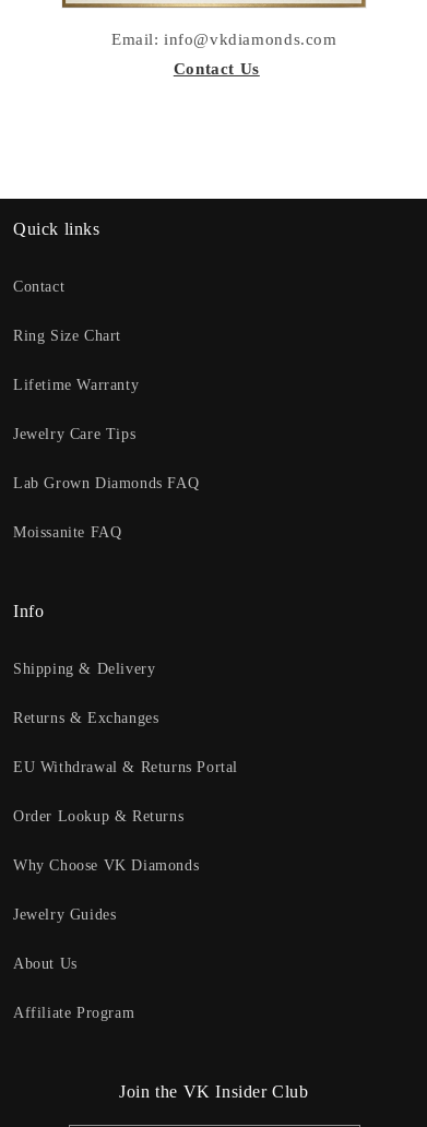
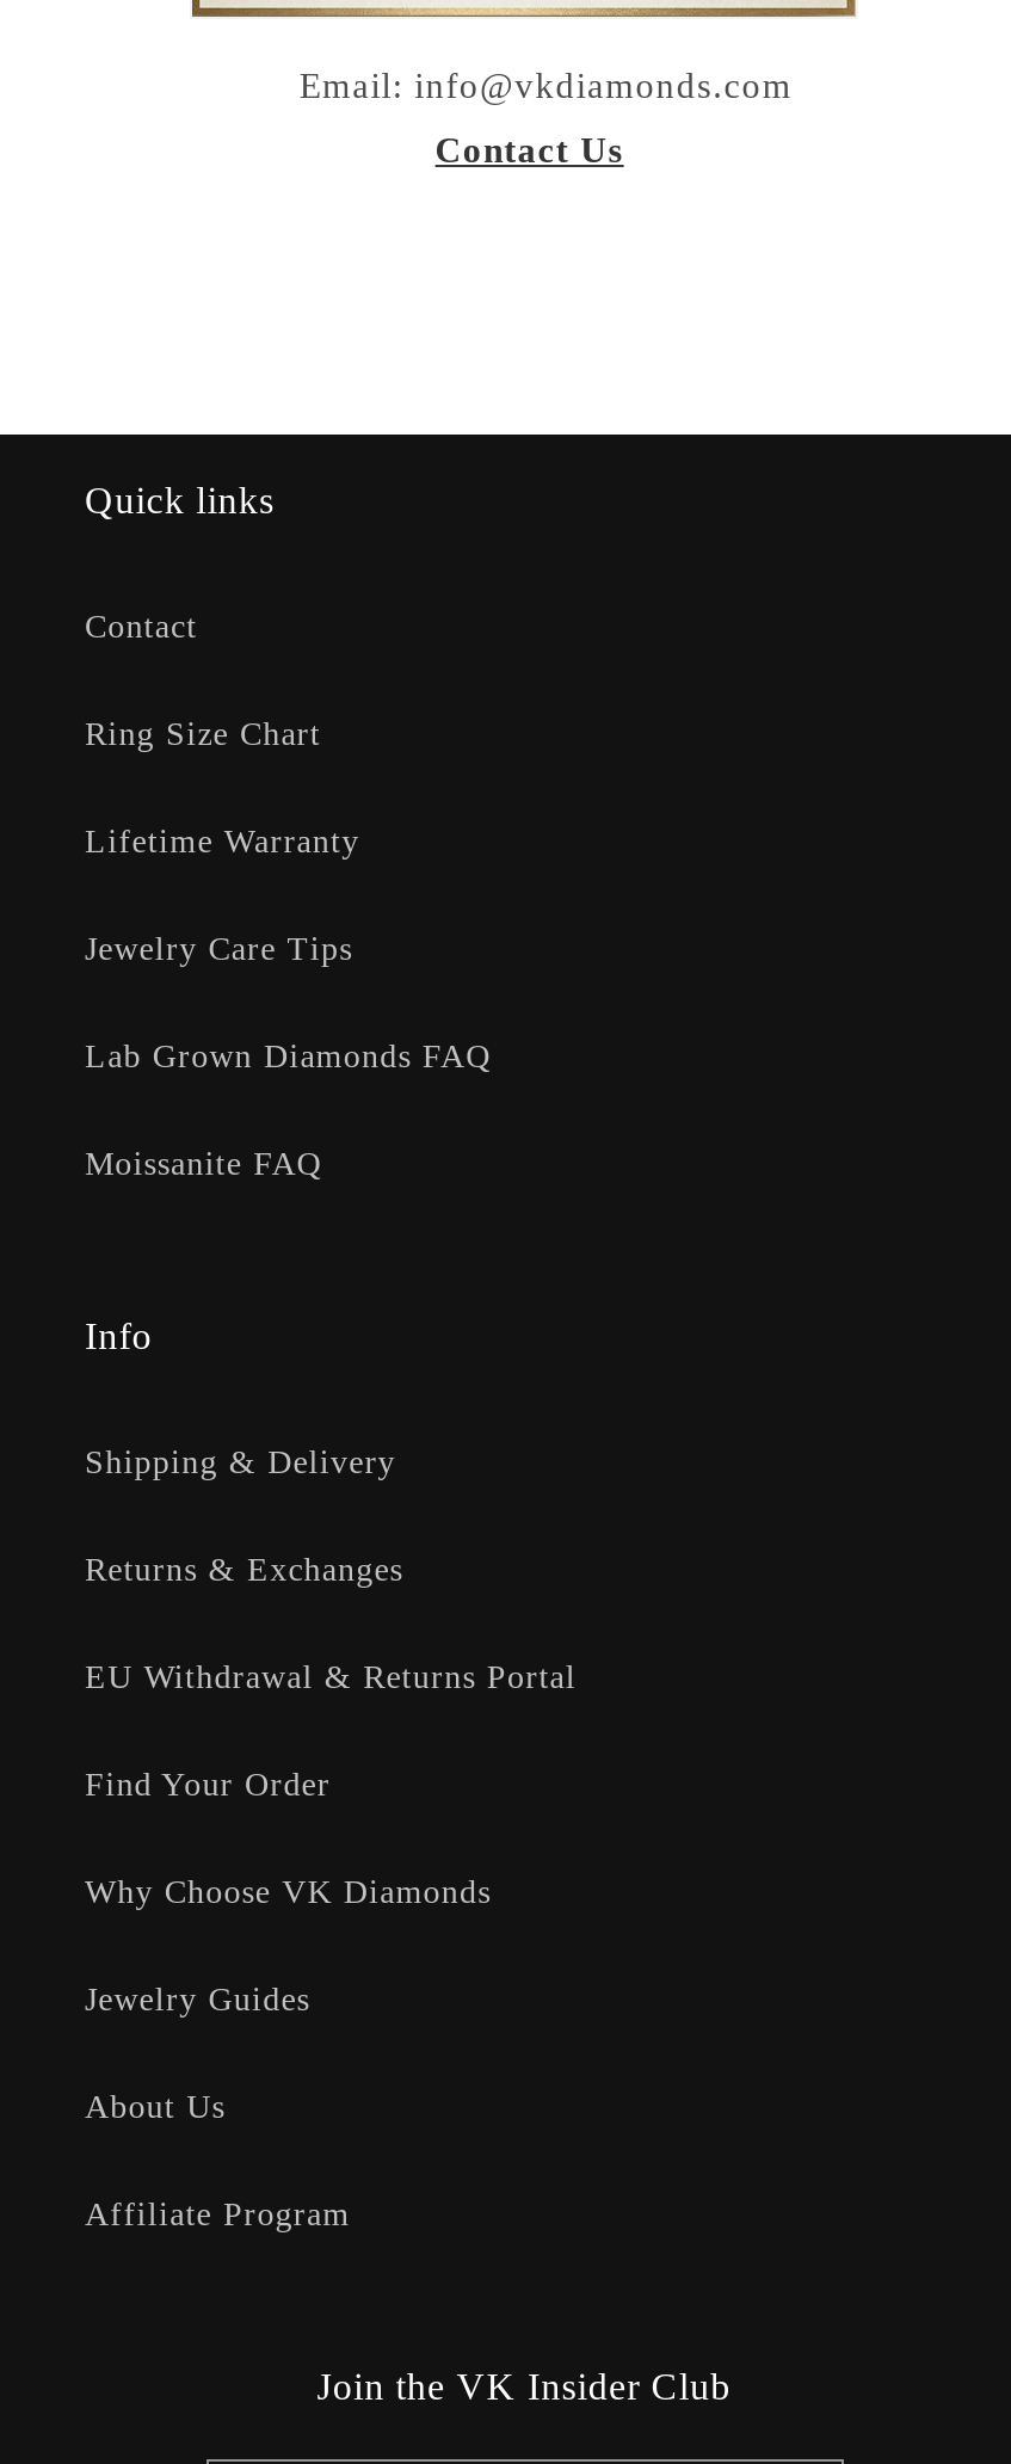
[13,808,184,825] Order Lookup & Returns -> [85,1767,331,1803] Find Your Order

